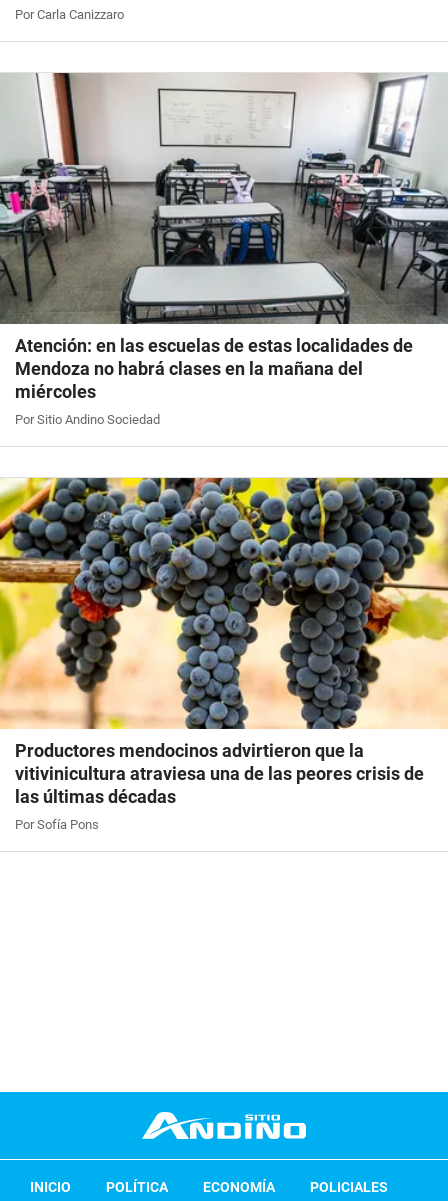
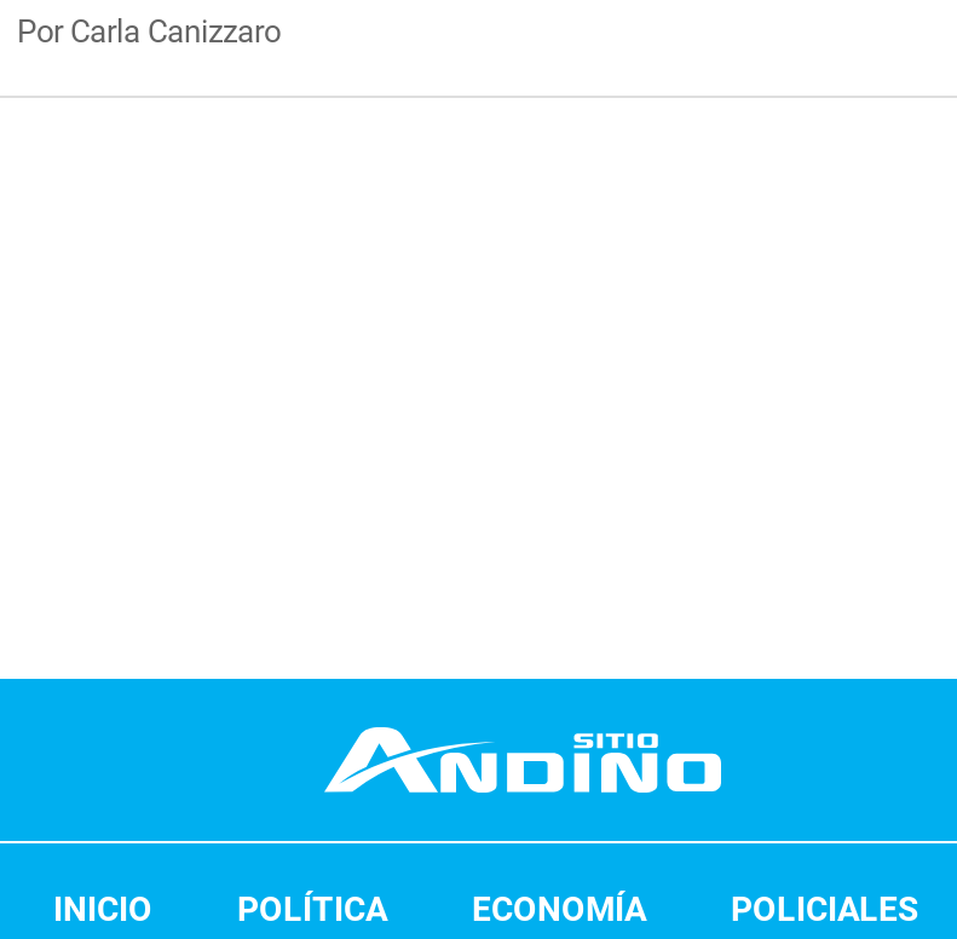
[3,72,445,427] [image] | Atención: en las escuelas de estas localidades de | Mendoza no habrá clases en la mañana del | miércoles | Por Sitio Andino Sociedad -> none
[3,477,445,832] [image] | Productores mendocinos advirtieron que la | vitivinicultura atraviesa una de las peores crisis de | las últimas décadas | Por Sofía Pons -> none

